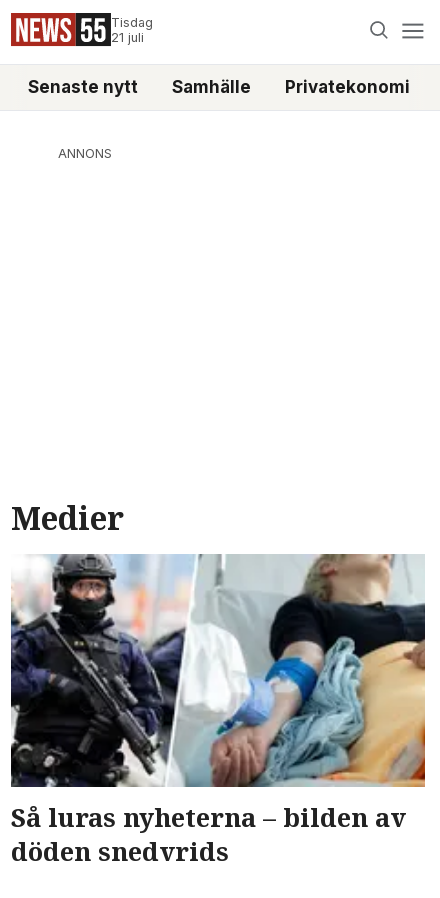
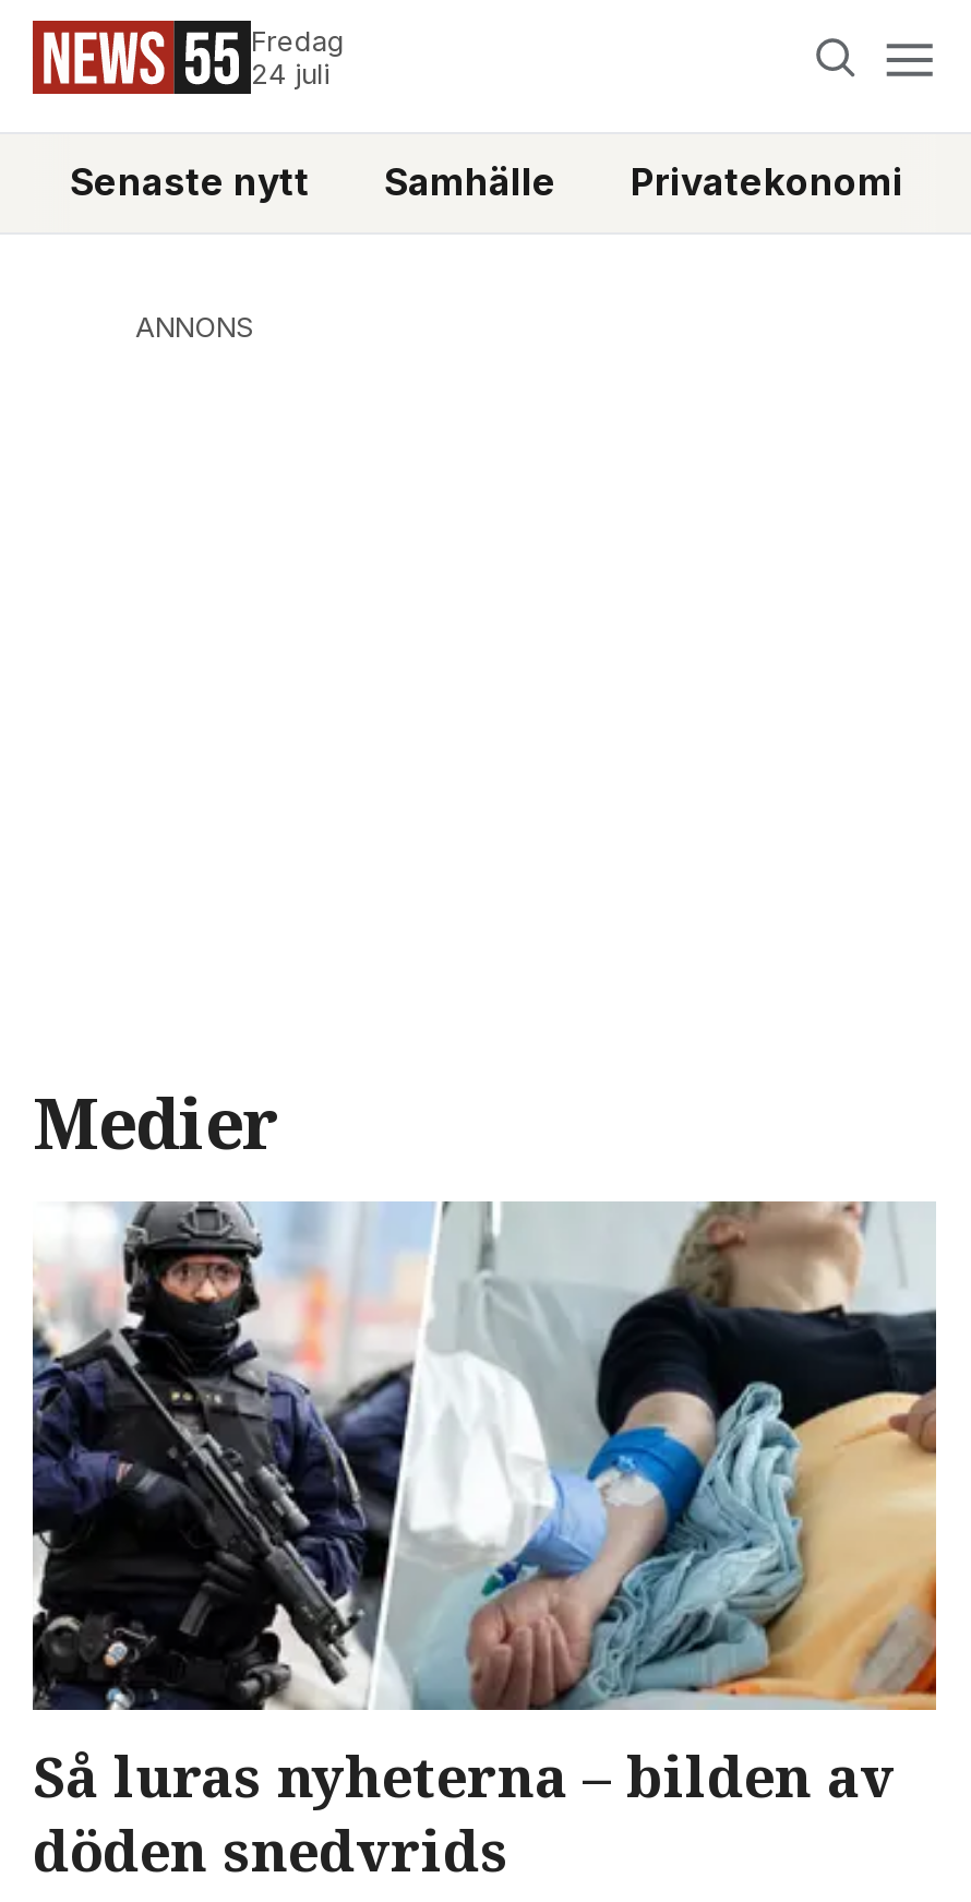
[111,15,153,45] Tisdag | 21 juli -> [251,25,345,91] Fredag | 24 juli

